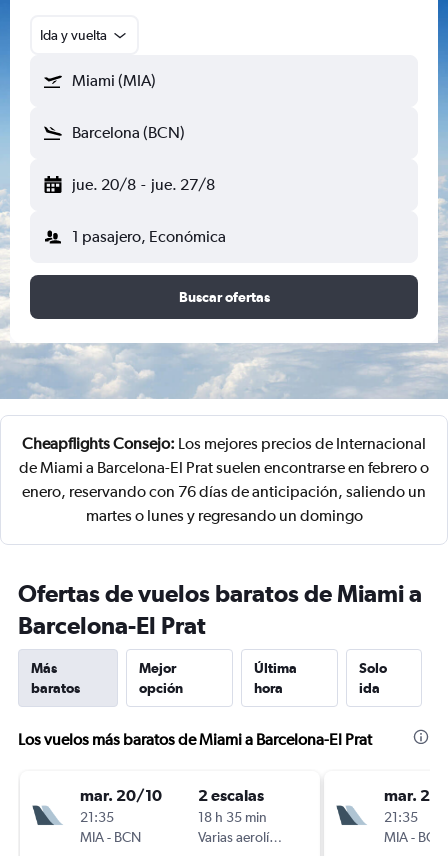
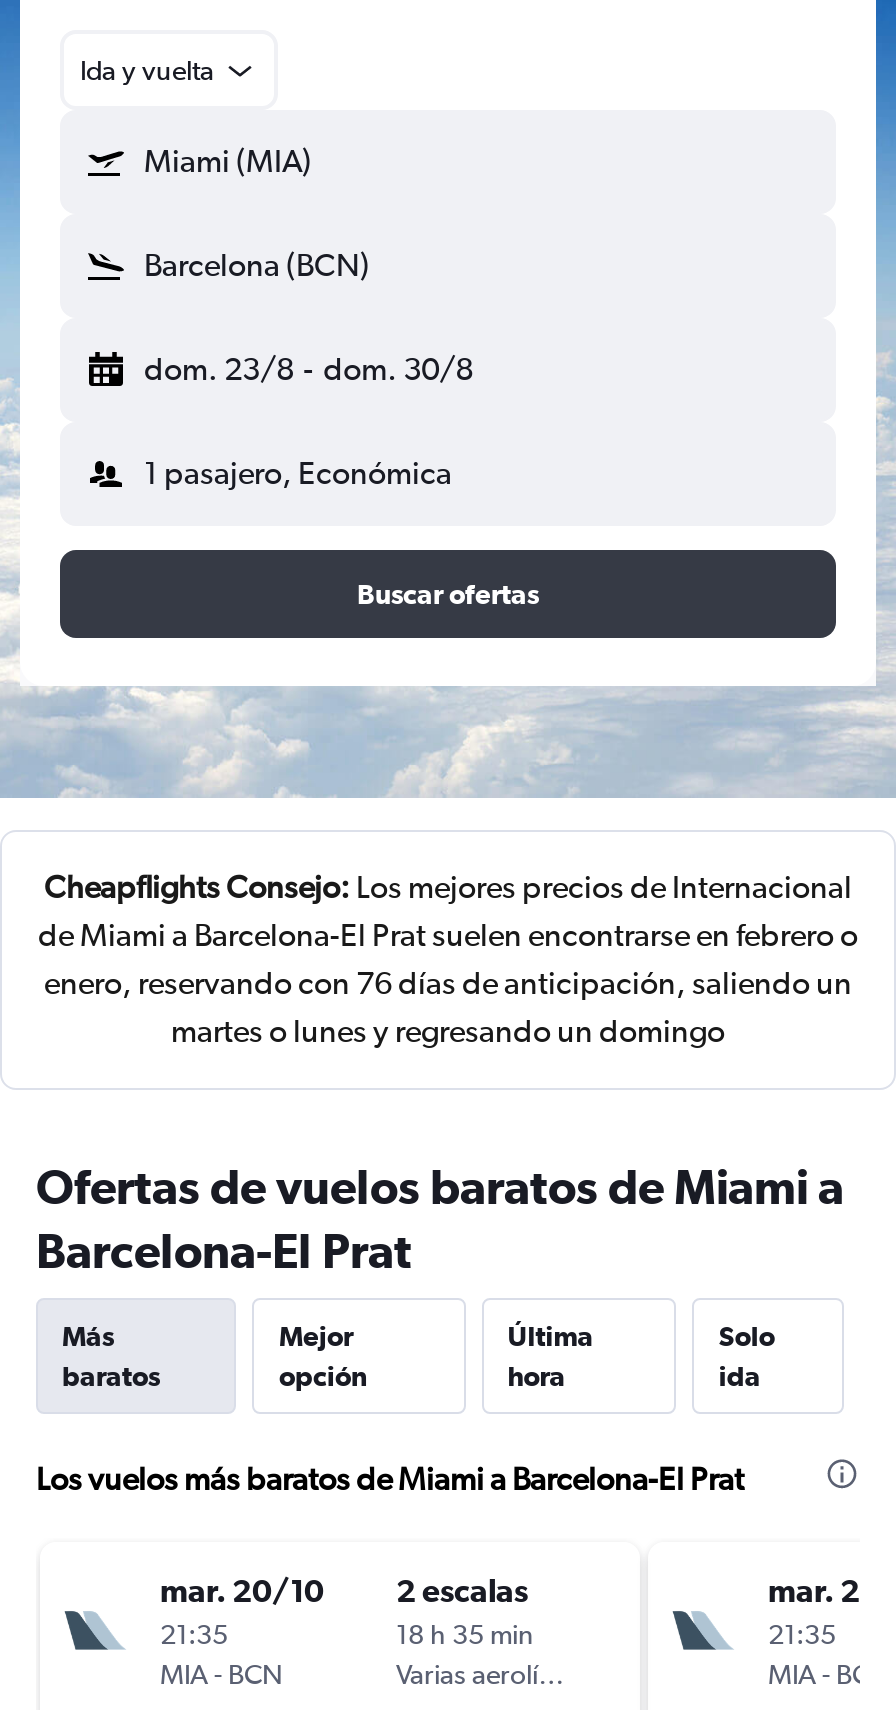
[72,175,215,194] jue. 20/8 - jue. 27/8 -> [144,350,473,388] dom. 23/8 - dom. 30/8

